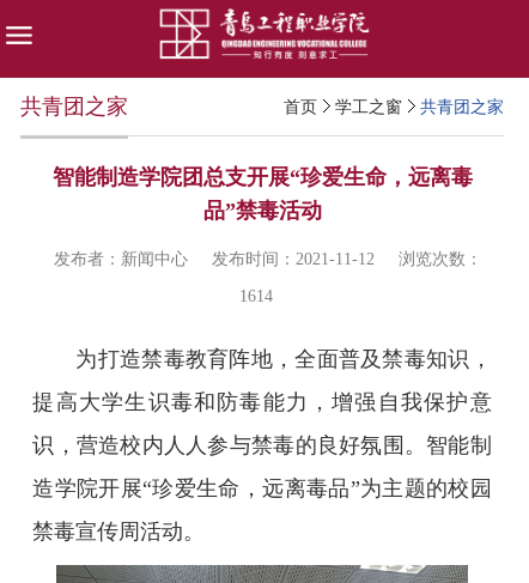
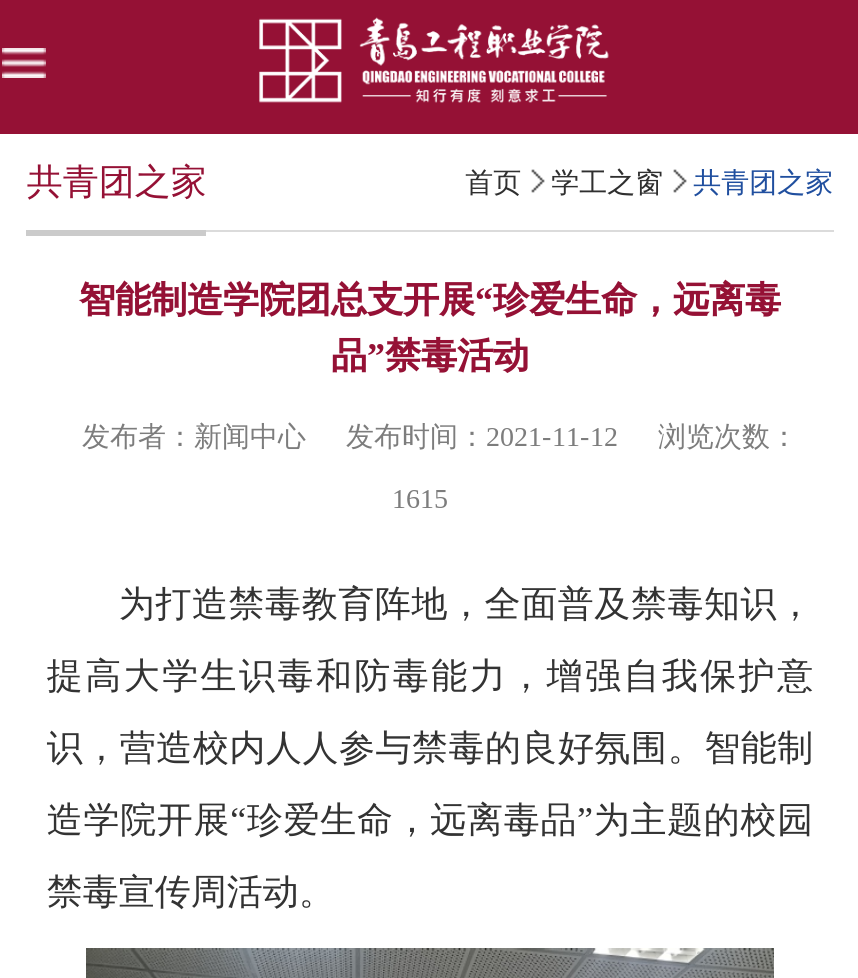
[239,287,273,305] 1614 -> [392,483,448,513] 1615

